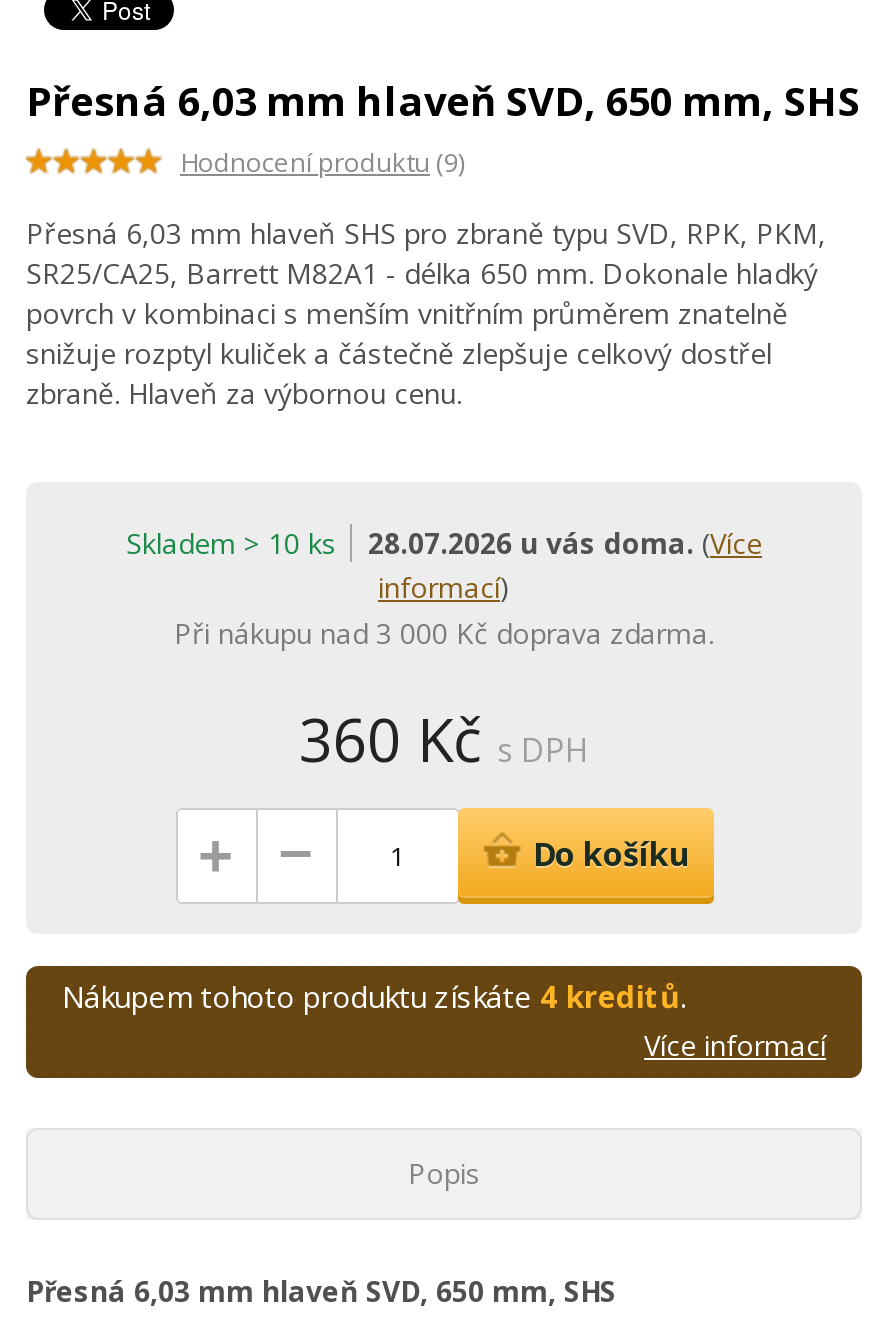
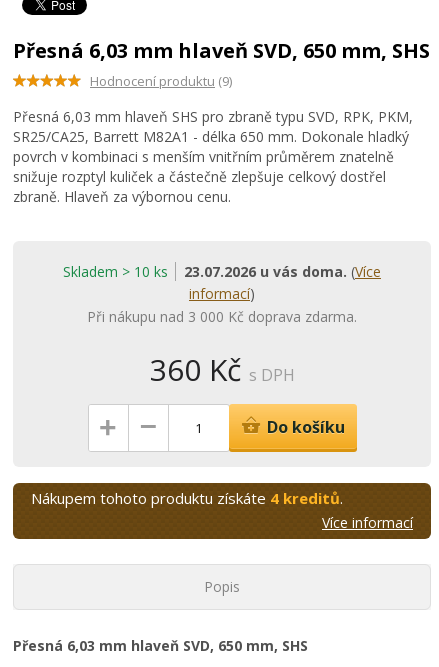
[368,524,762,562] 28.07.2026 u vás doma. (Více -> [184,262,381,281] 23.07.2026 u vás doma. (Více

